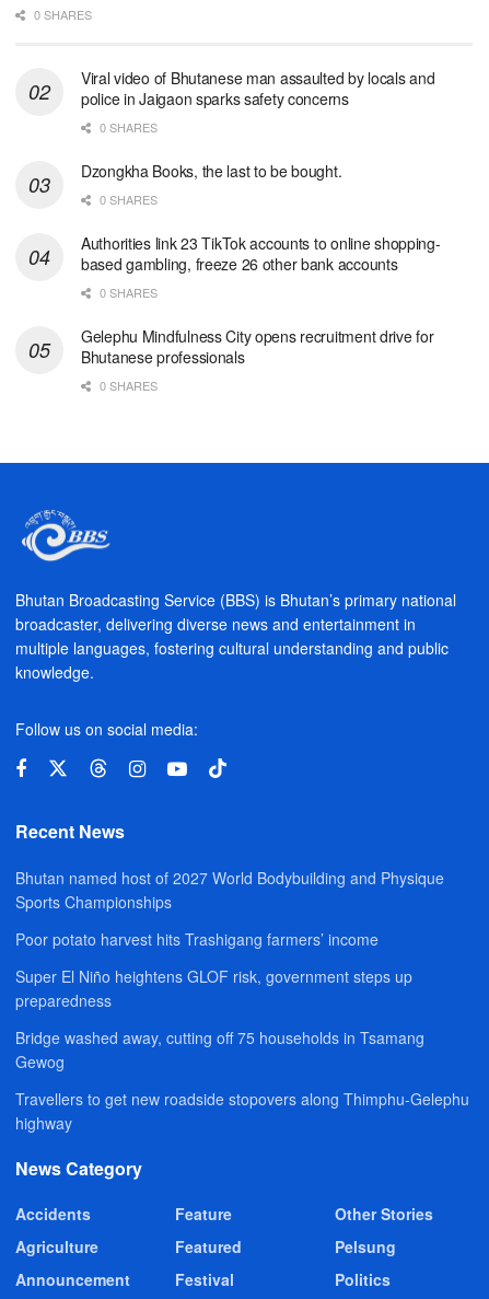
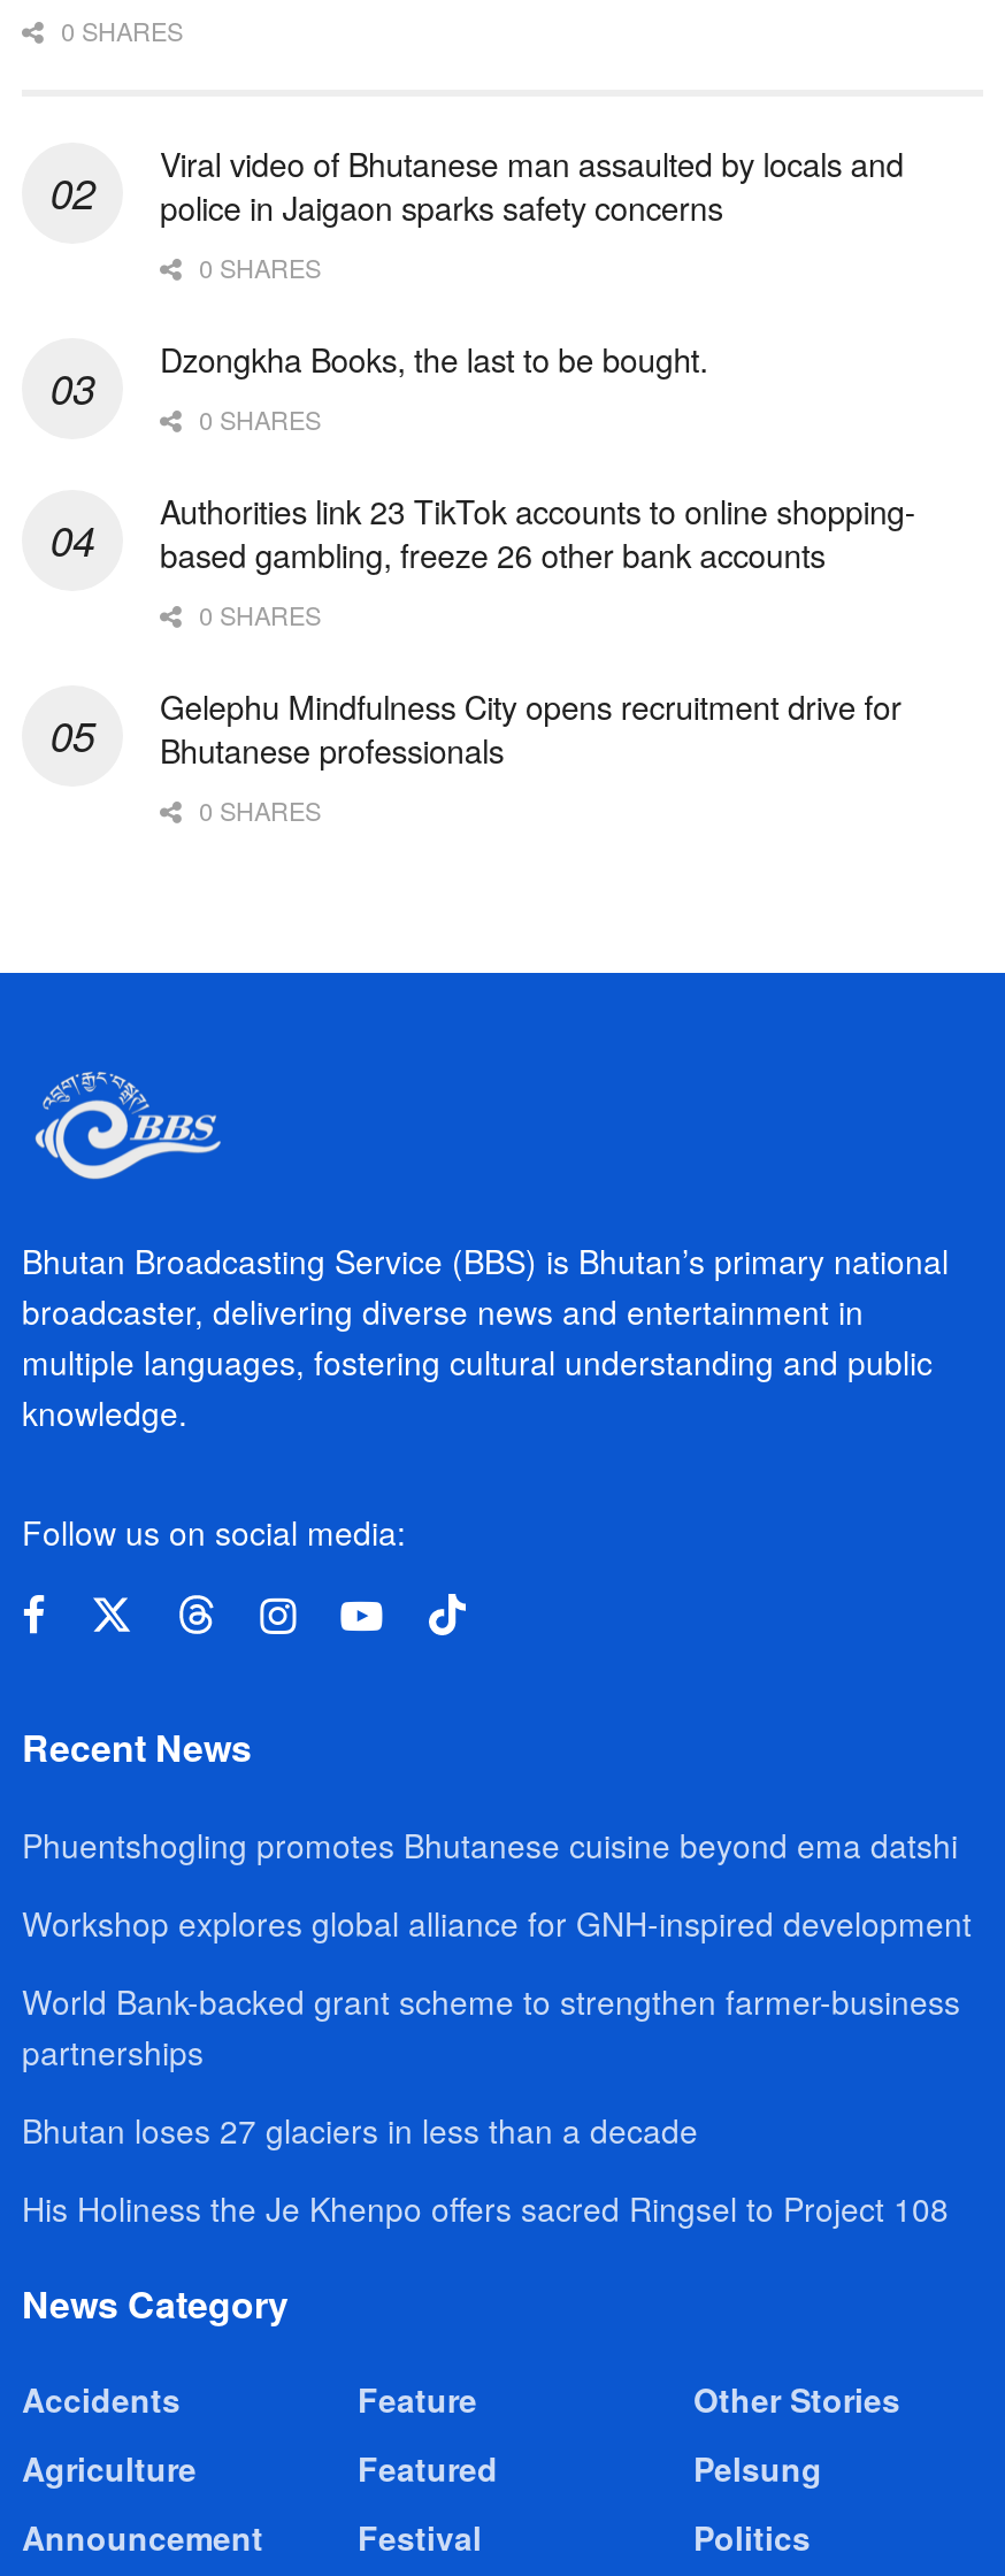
[15,867,444,913] Bhutan named host of 2027 World Bodybuilding and Physique | Sports Championships -> [22,1822,958,1868] Phuentshogling promotes Bhutanese cuisine beyond ema datshi
[15,928,379,950] Poor potato harvest hits Trashigang farmers’ income -> [22,1900,972,1946] Workshop explores global alliance for GNH-inspired development
[15,966,412,1012] Super El Niño heightens GLOF risk, government steps up | preparedness -> [22,1979,960,2075] World Bank-backed grant scheme to strengthen farmer-business | partnerships
[15,1027,424,1073] Bridge washed away, cutting off 75 households in Tsamang | Gewog -> [22,2107,698,2153] Bhutan loses 27 glaciers in less than a decade
[15,1088,469,1134] Travellers to get new roadside stopovers along Thimphu-Gelephu | highway -> [22,2186,949,2232] His Holiness the Je Khenpo offers sacred Ringsel to Project 108

